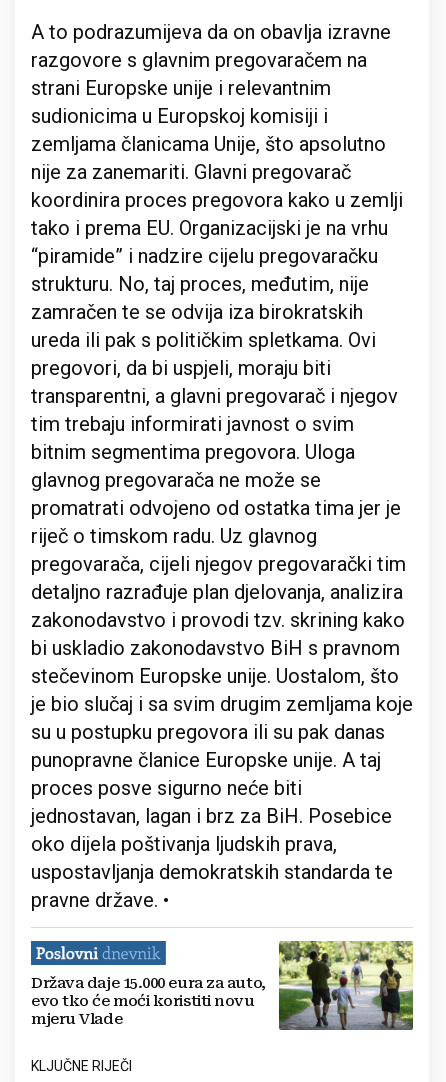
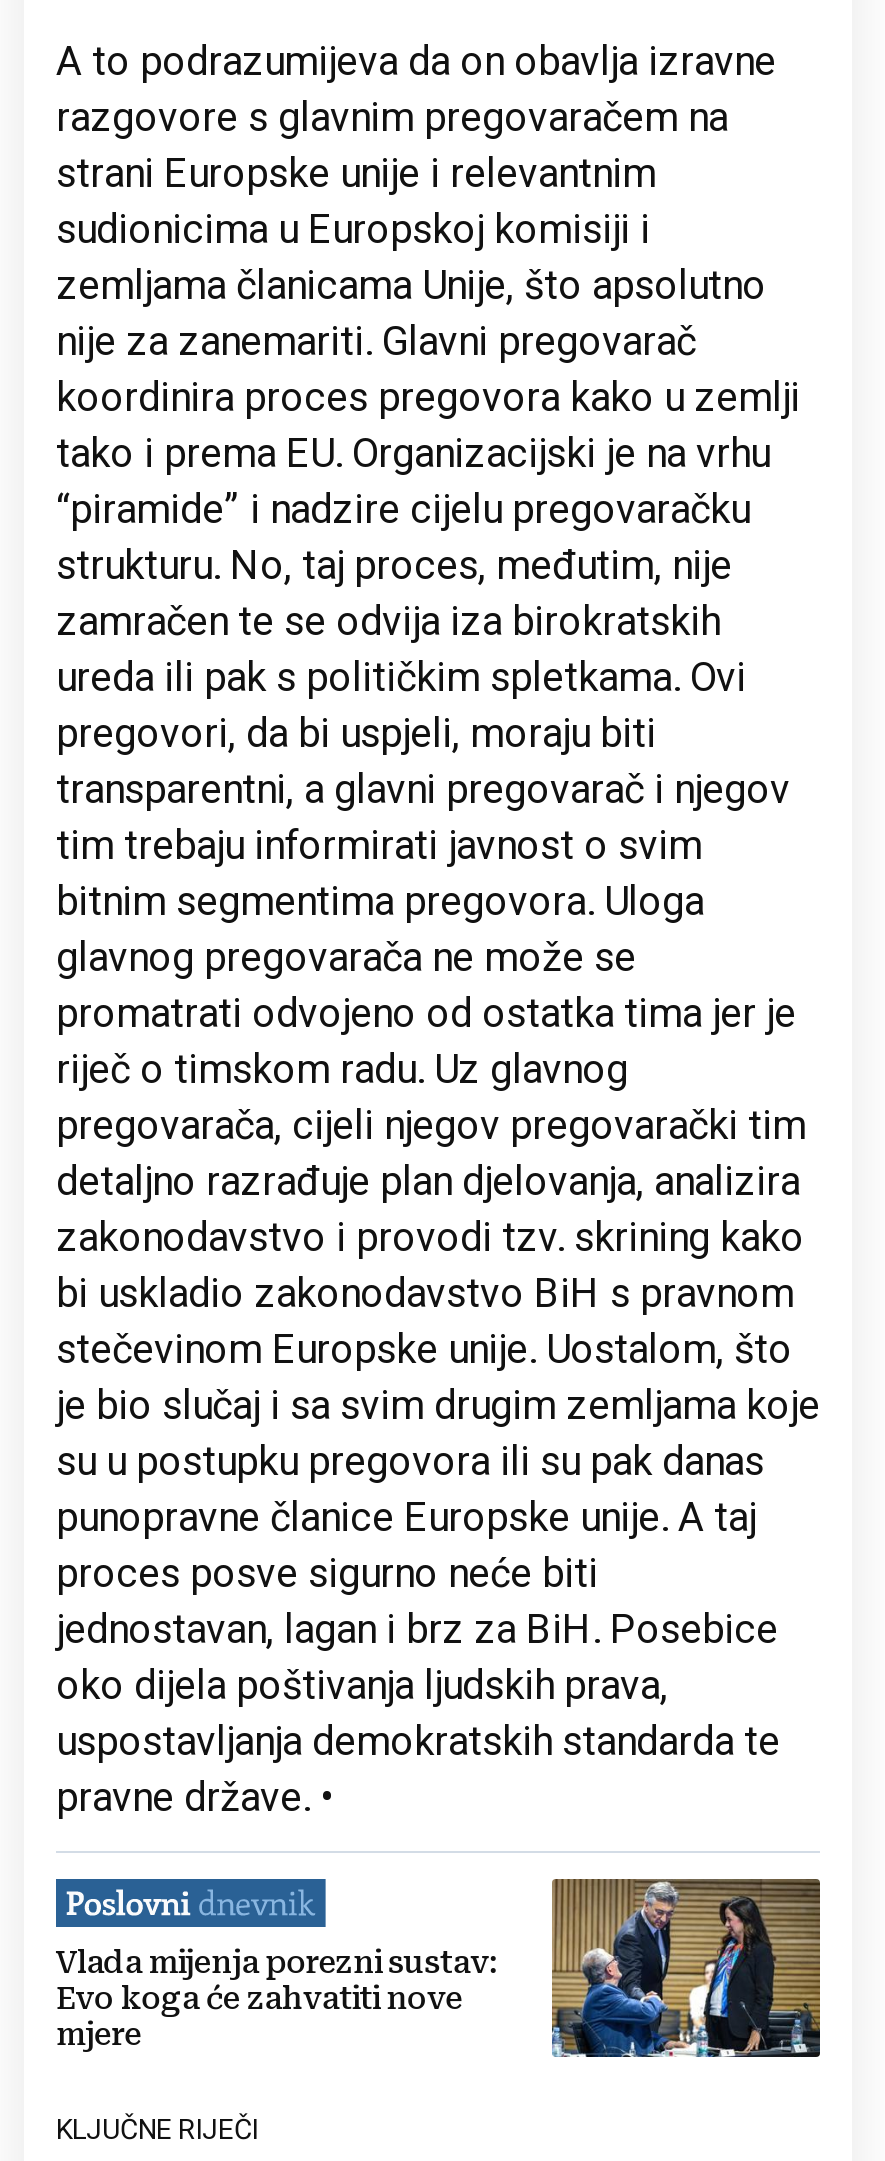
[31,940,414,1031] [image] | Država daje 15.000 eura za auto, | evo tko će moći koristiti novu | mjeru Vlade -> [56,1877,822,2057] [image] | Vlada mijenja porezni sustav: | Evo koga će zahvatiti nove | mjere

